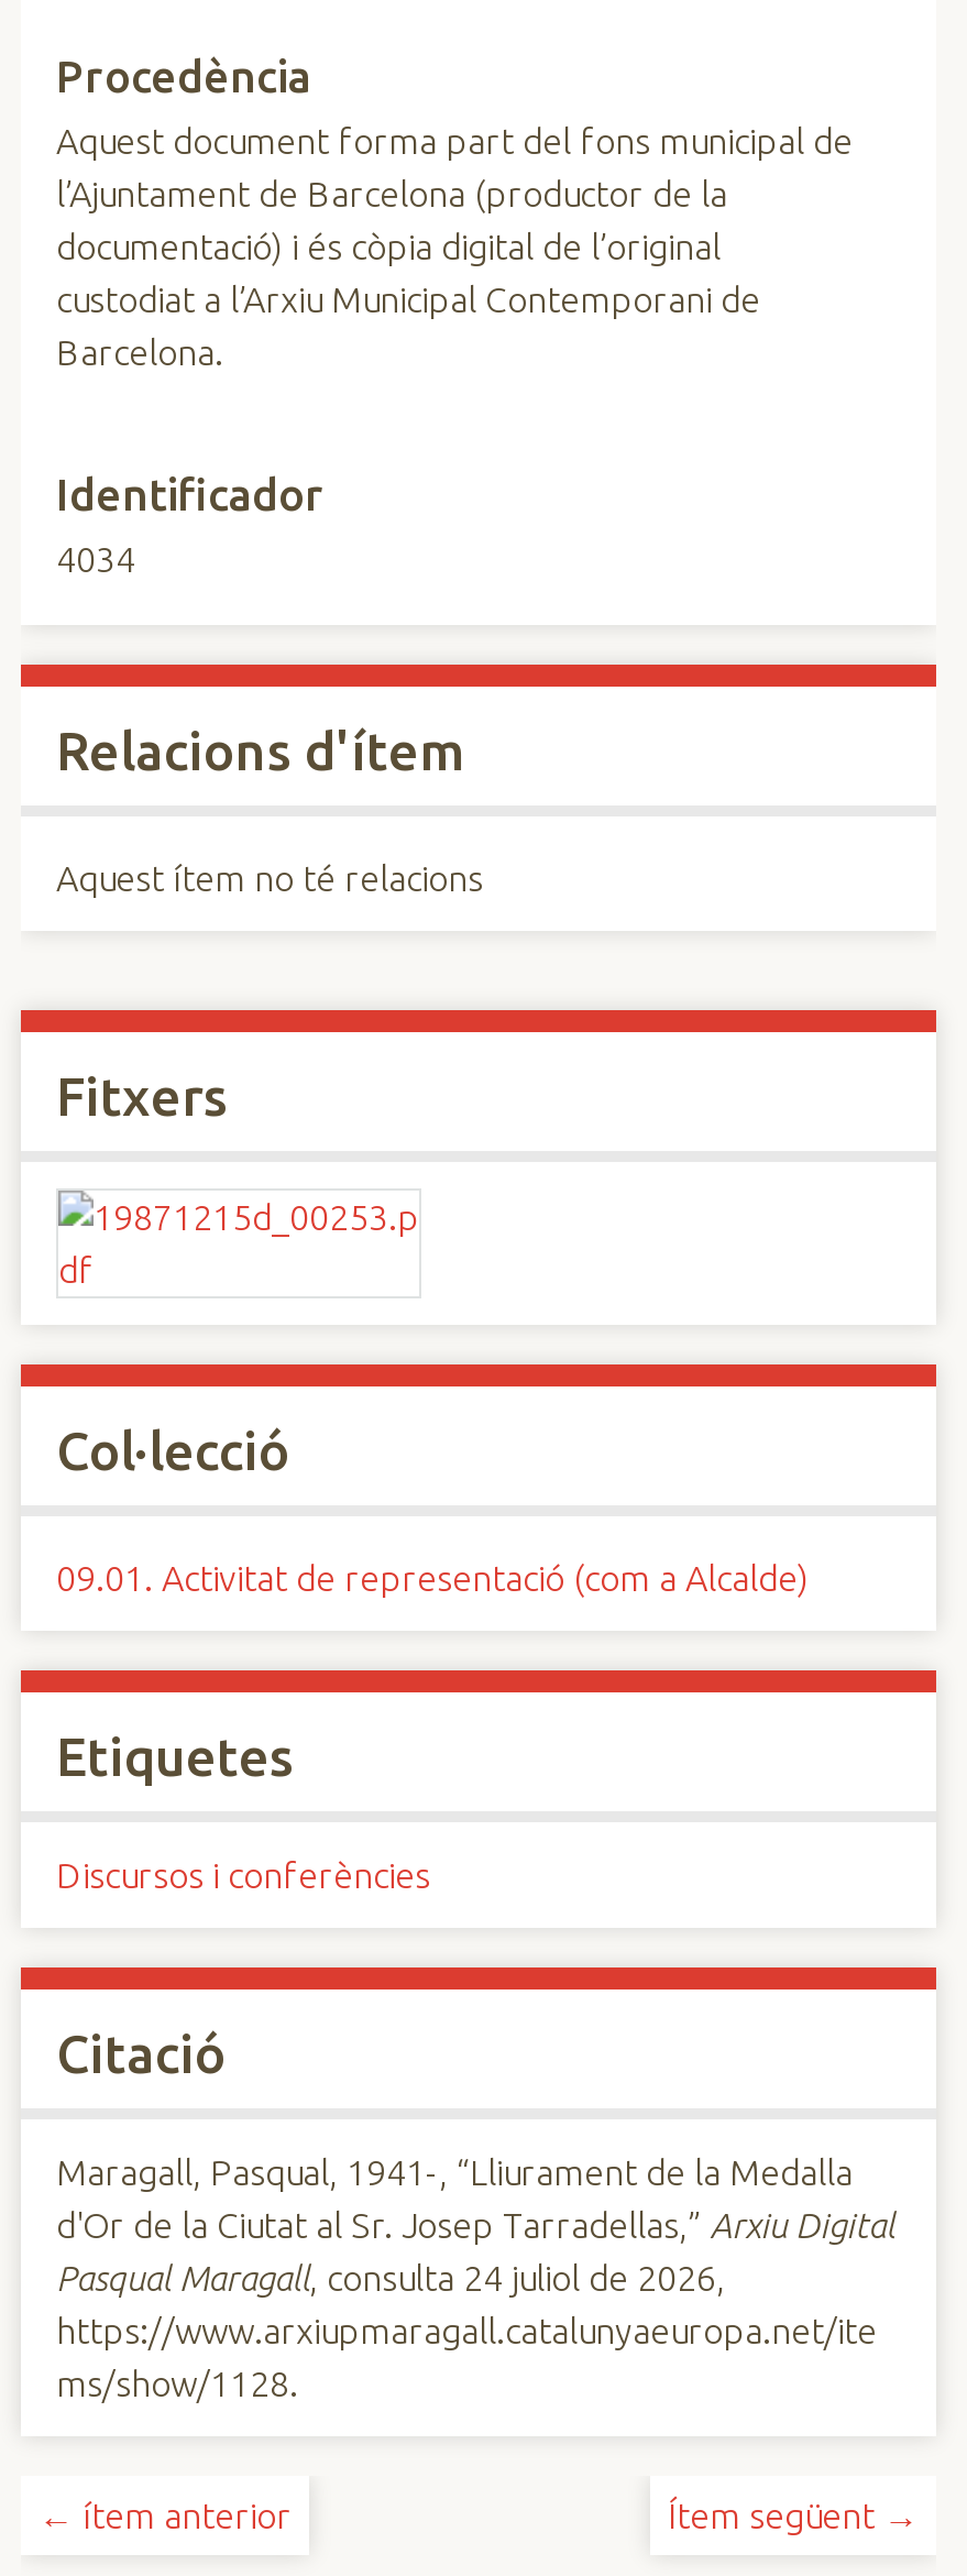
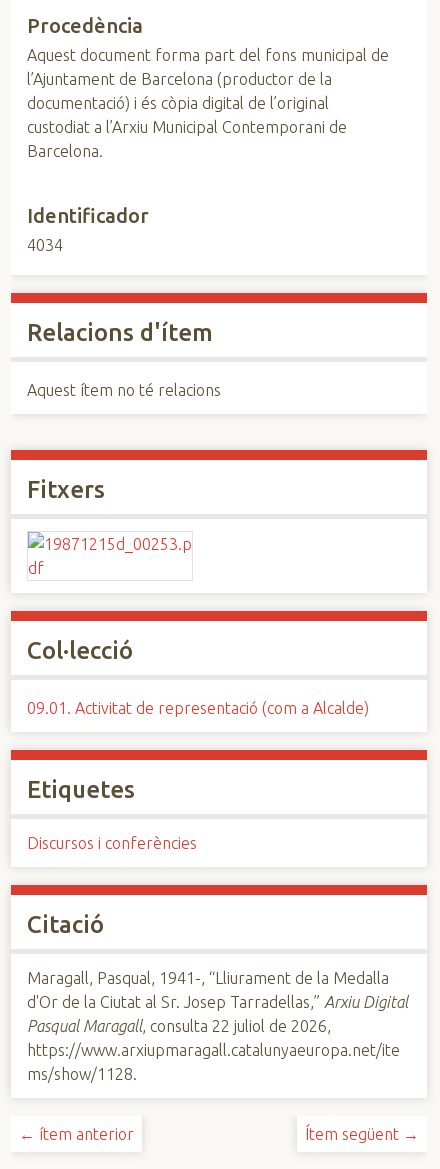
[56,2258,725,2298] Pasqual Maragall, consulta 24 juliol de 2026, -> [27,1017,331,1035] Pasqual Maragall, consulta 22 juliol de 2026,

